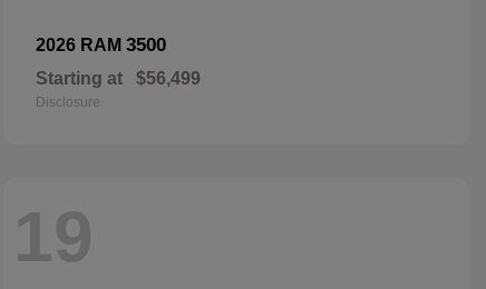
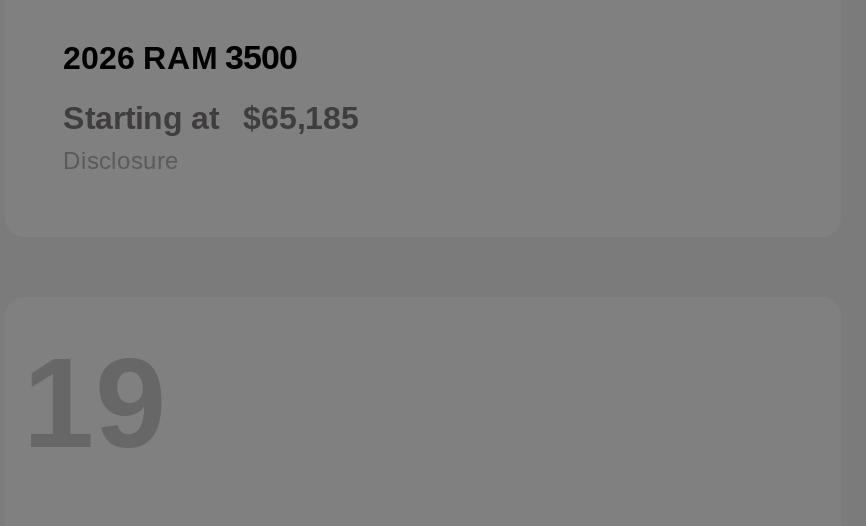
[36,69,201,88] Starting at $56,499 -> [63,101,359,135] Starting at $65,185

